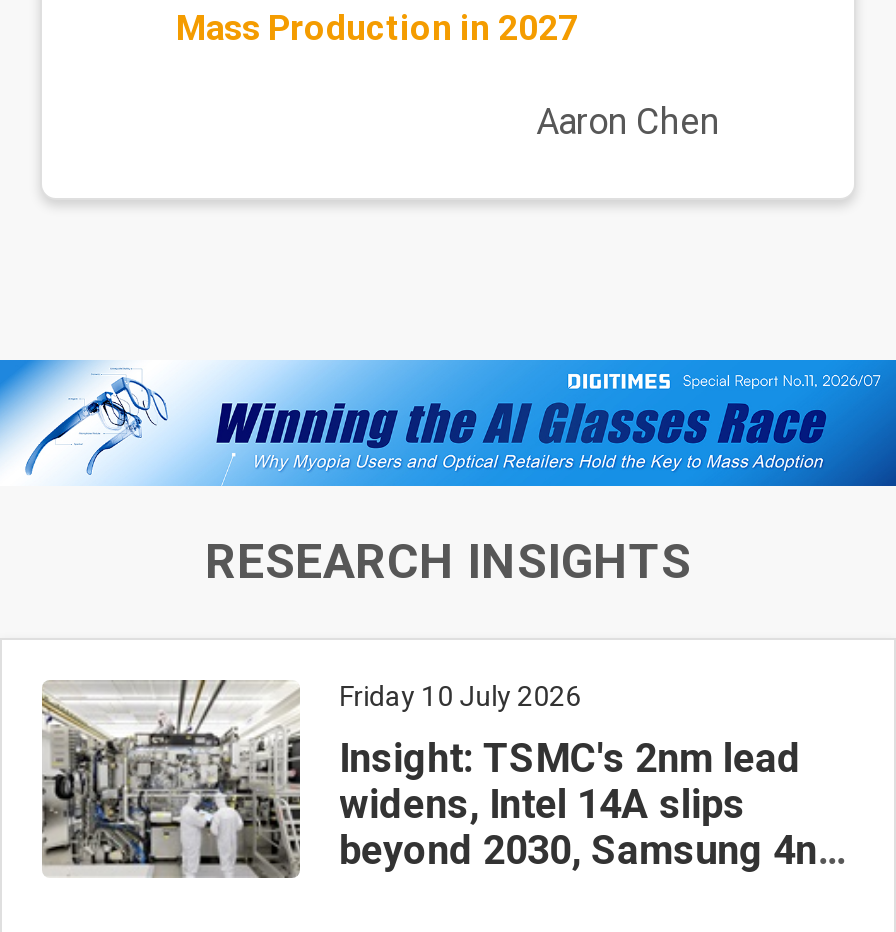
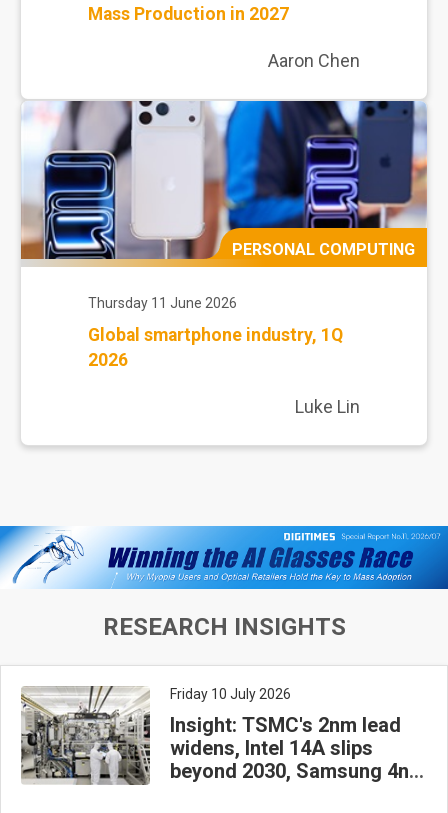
none -> [20,100,428,417] [image] | PERSONAL COMPUTING | Thursday 11 June 2026 | Global smartphone industry, 1Q | 2026 | Luke Lin

